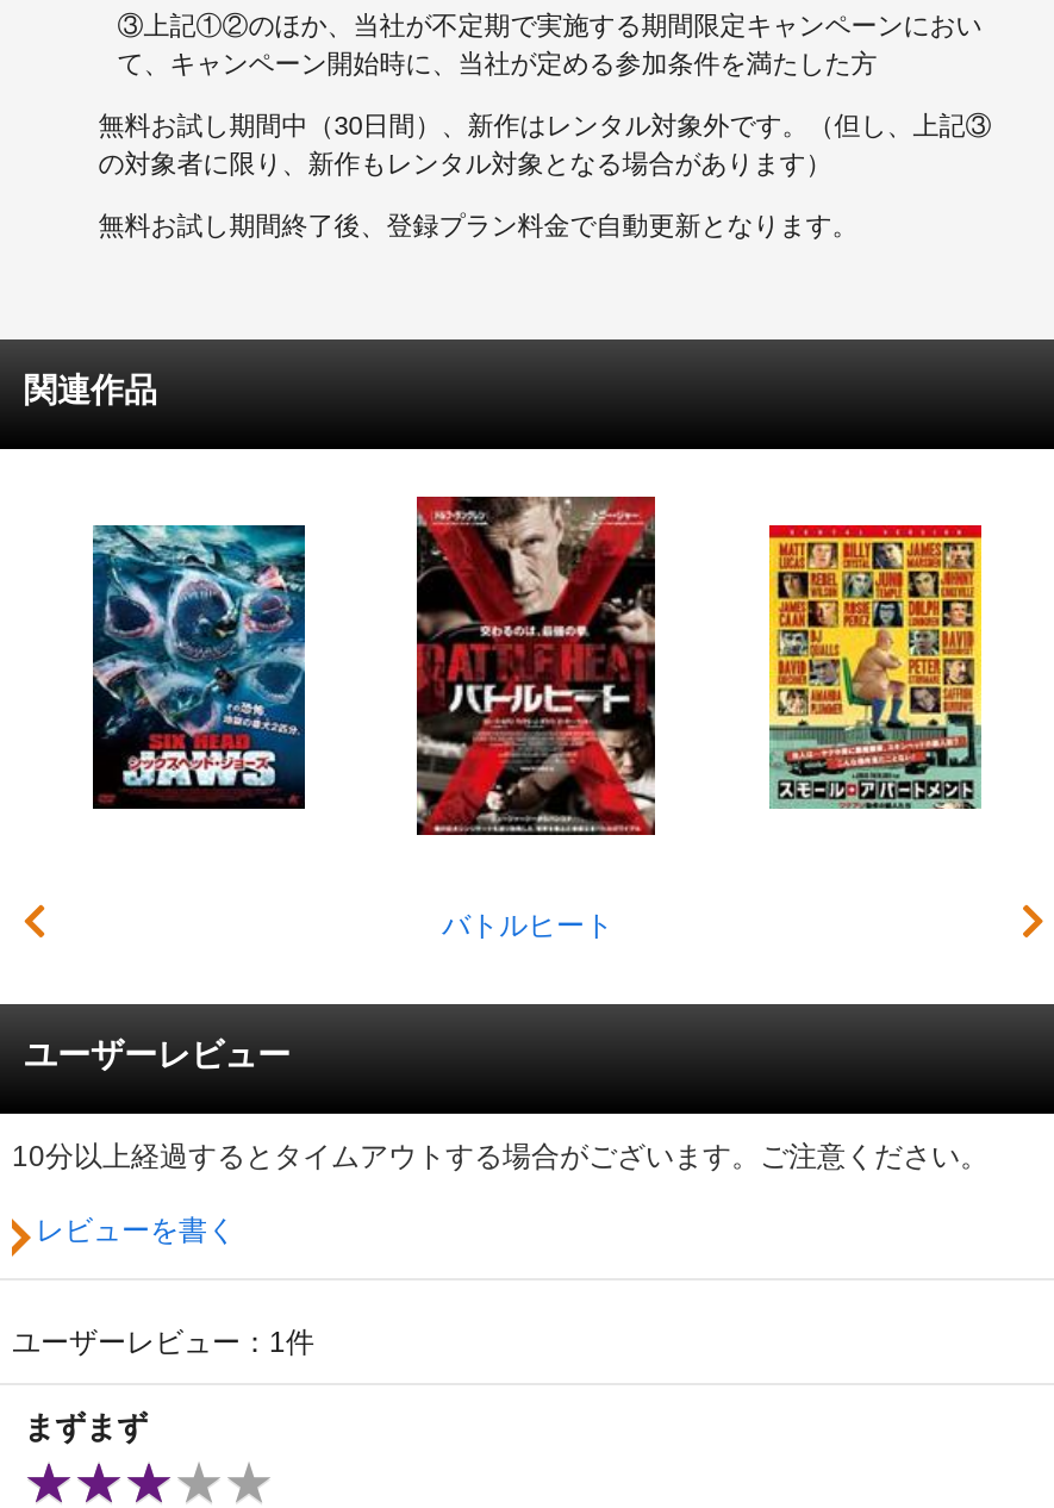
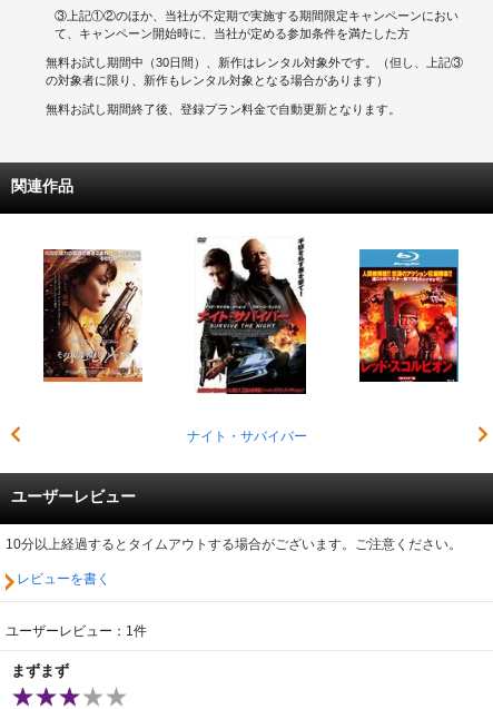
[414,494,657,942] [image] | バトルヒート -> [186,236,307,444] [image] | ナイト・サバイバー
[91,523,307,811] [image] -> [42,248,144,383] [image]
[767,523,984,811] [image] -> [358,248,460,383] [image]

